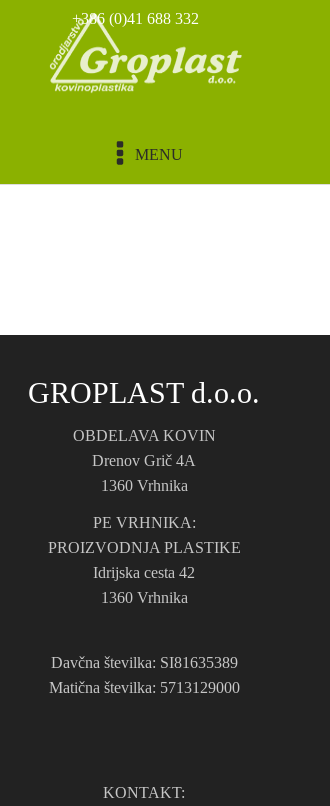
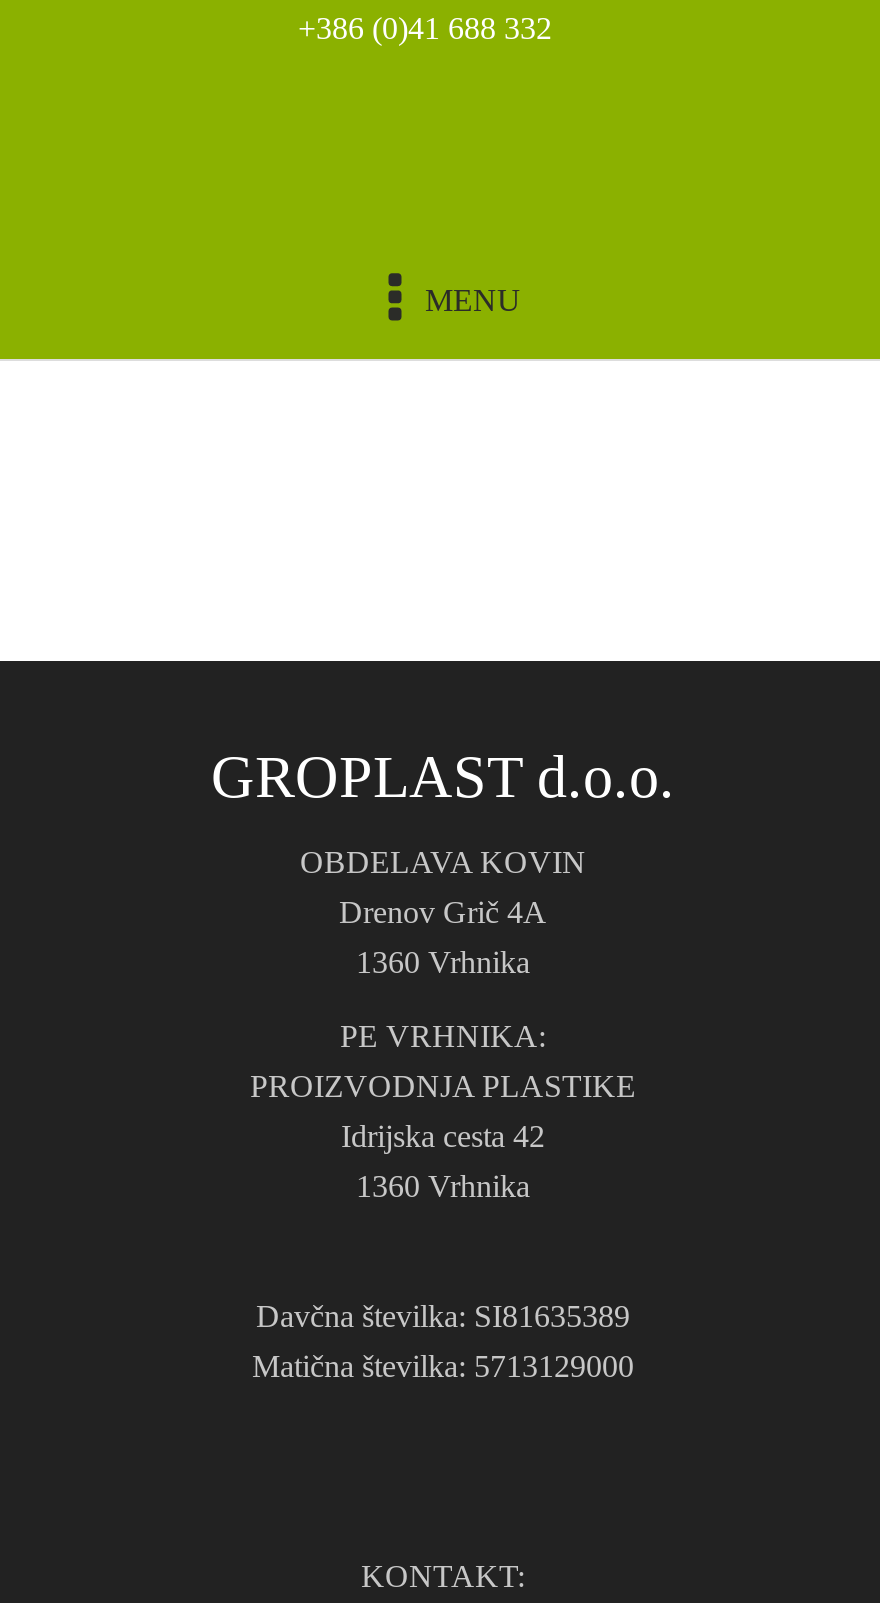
[49,30,242,93] [image] -> none

